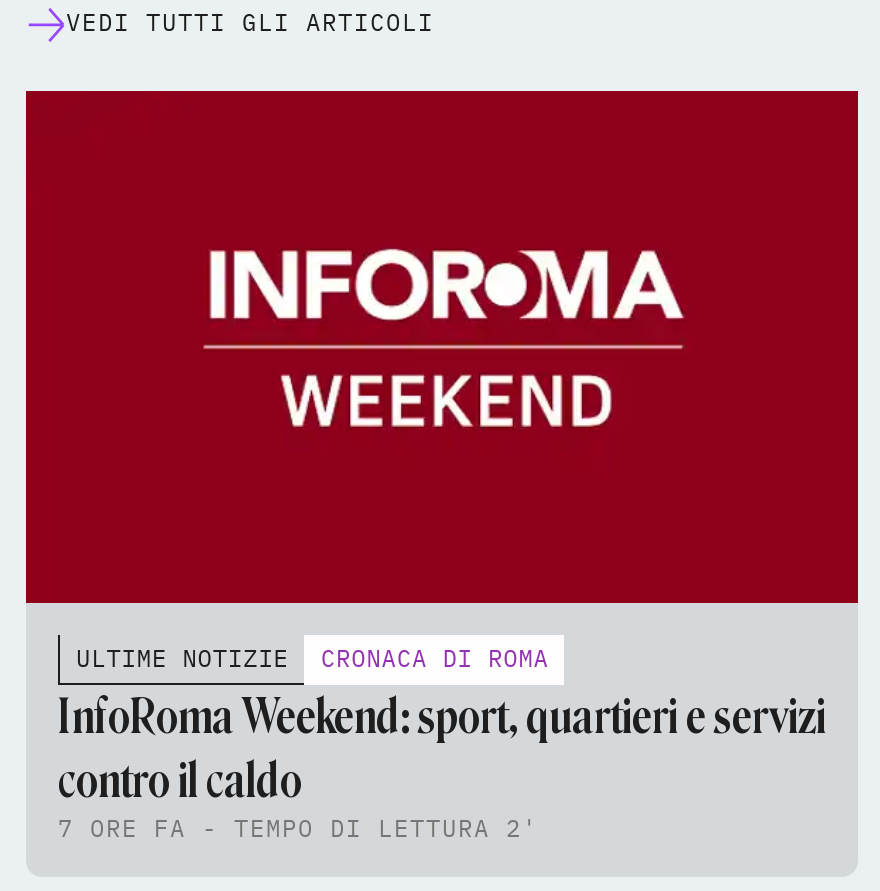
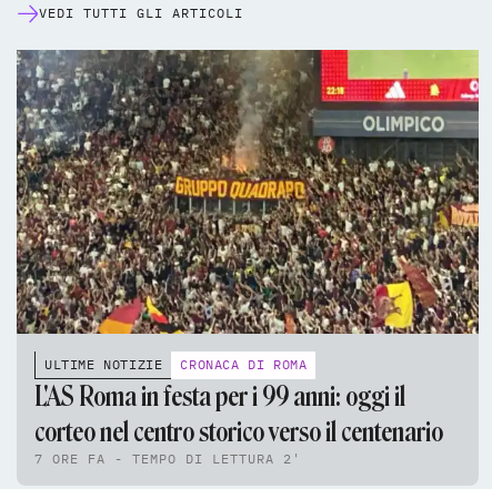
[24,88,860,606] [image] -> [16,49,480,335] [image]
[58,686,826,808] InfoRoma Weekend: sport, quartieri e servizi | contro il caldo -> [34,380,443,448] L'AS Roma in festa per i 99 anni: oggi il | corteo nel centro storico verso il centenario

